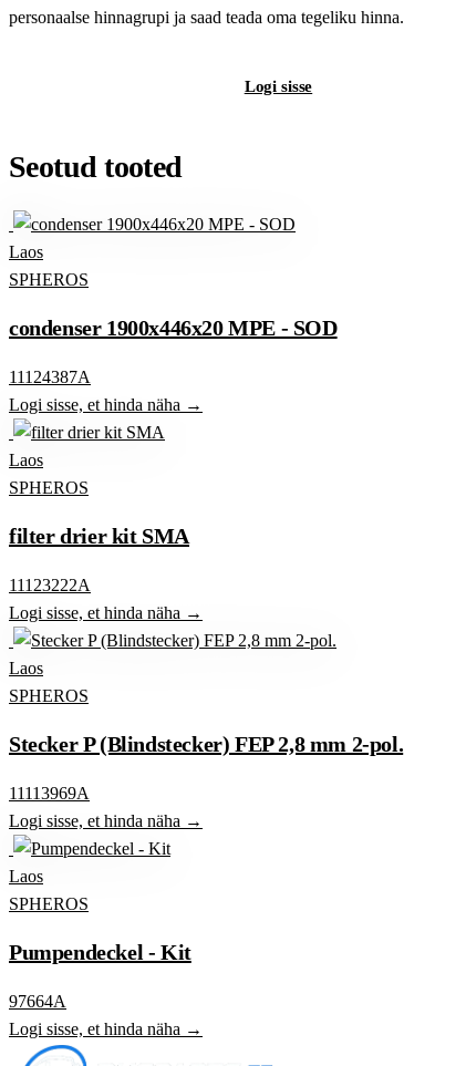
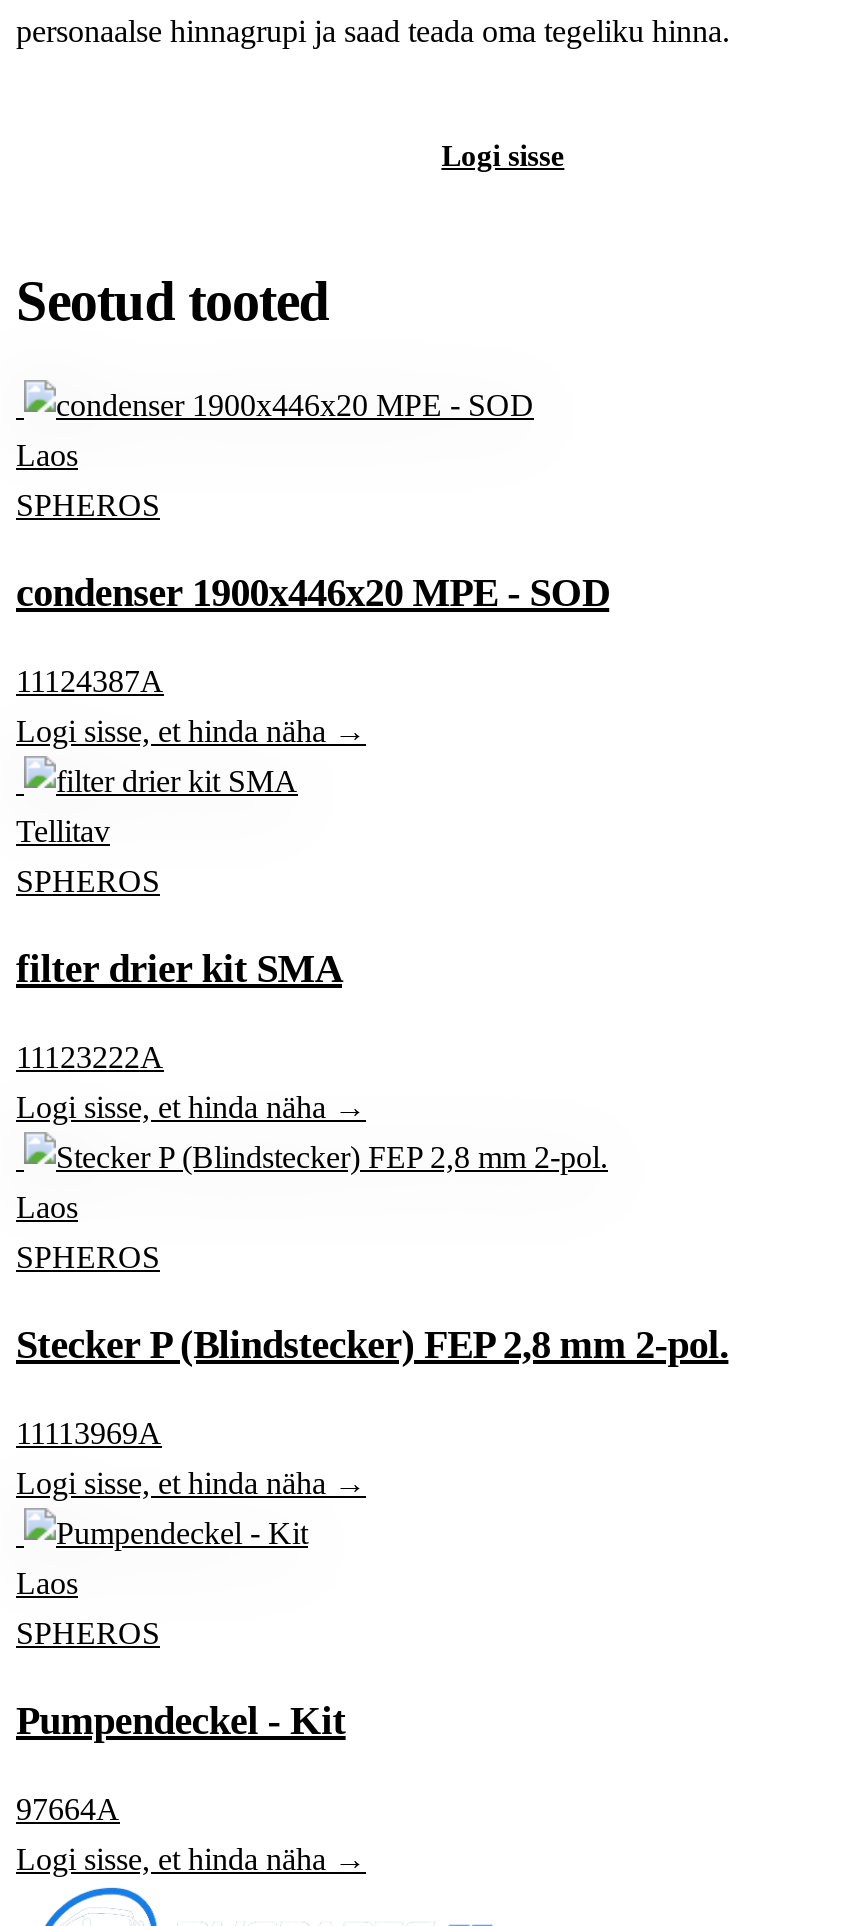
[9,451,43,469] Laos -> [16,814,110,848] Tellitav

